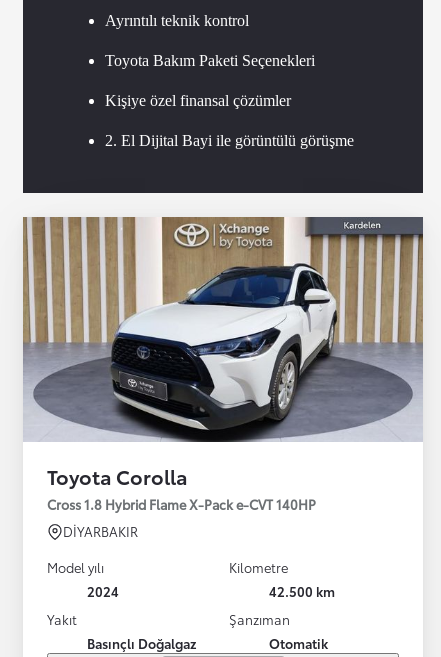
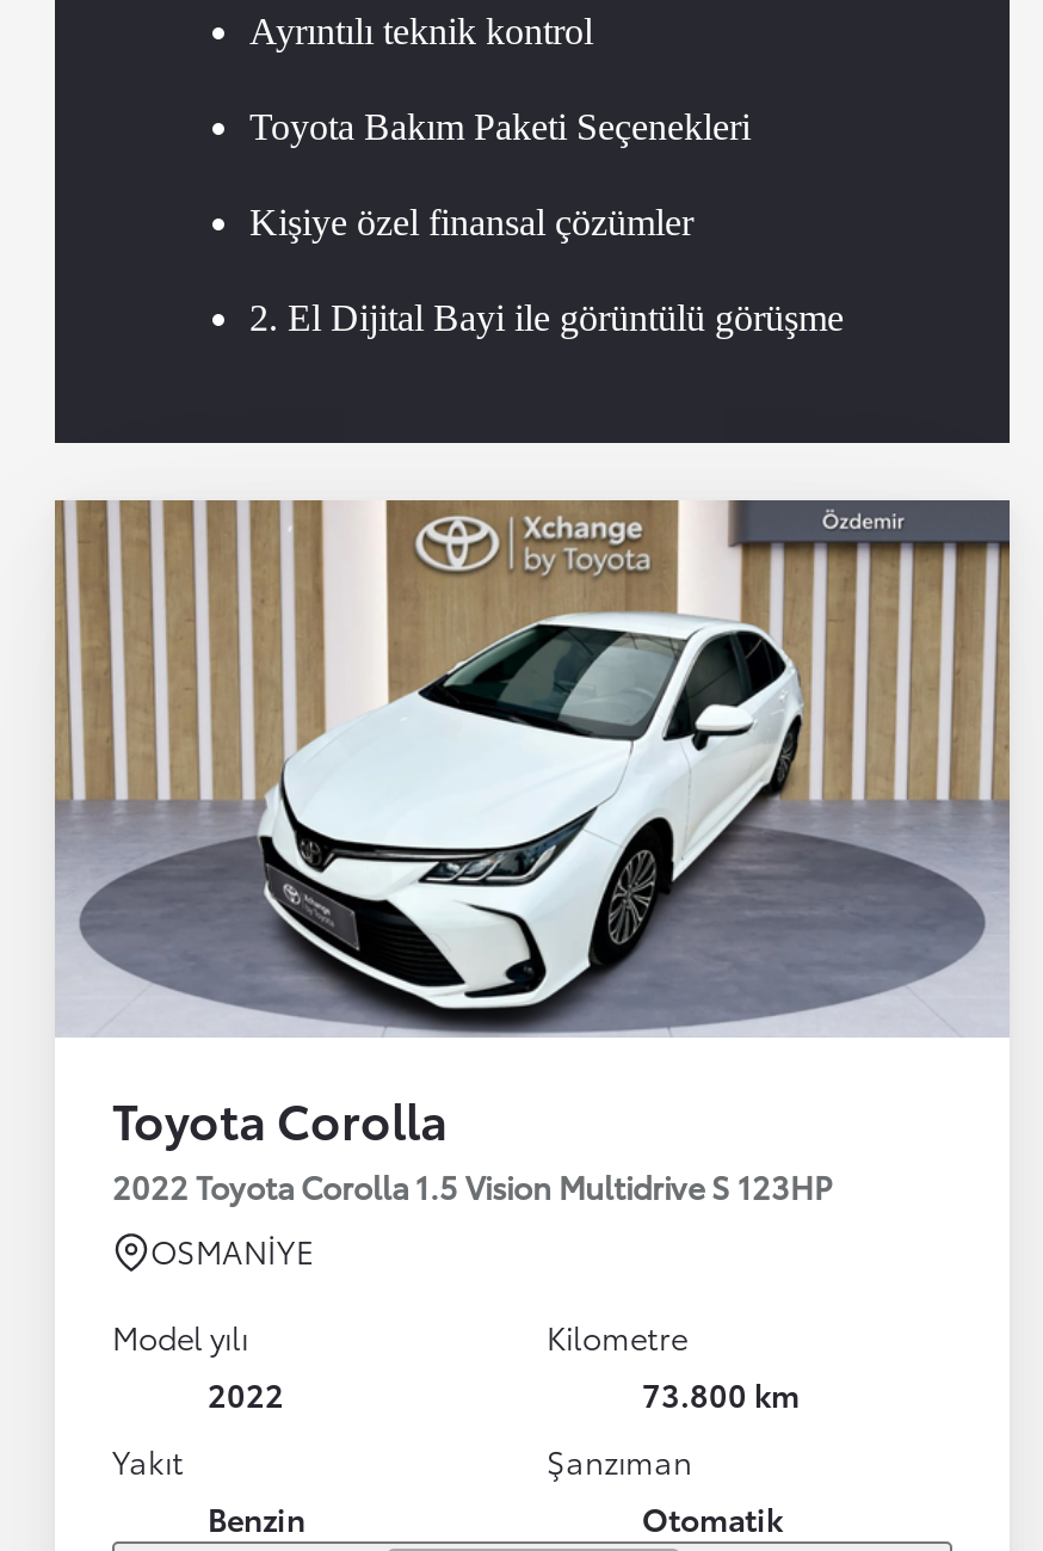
[109,262,338,443] [image] -> [258,610,804,1038] [image]
[47,495,316,513] Cross 1.8 Hybrid Flame X-Pack e-CVT 140HP -> [112,1164,833,1207] 2022 Toyota Corolla 1.5 Vision Multidrive S 123HP
[63,522,138,540] DİYARBAKIR -> [150,1229,315,1272] OSMANİYE
[87,582,119,600] 2024 -> [208,1372,284,1415] 2022
[269,582,335,600] 42.500 km -> [642,1372,800,1415] 73.800 km
[87,634,196,652] Basınçlı Doğalgaz -> [208,1496,306,1539] Benzin

